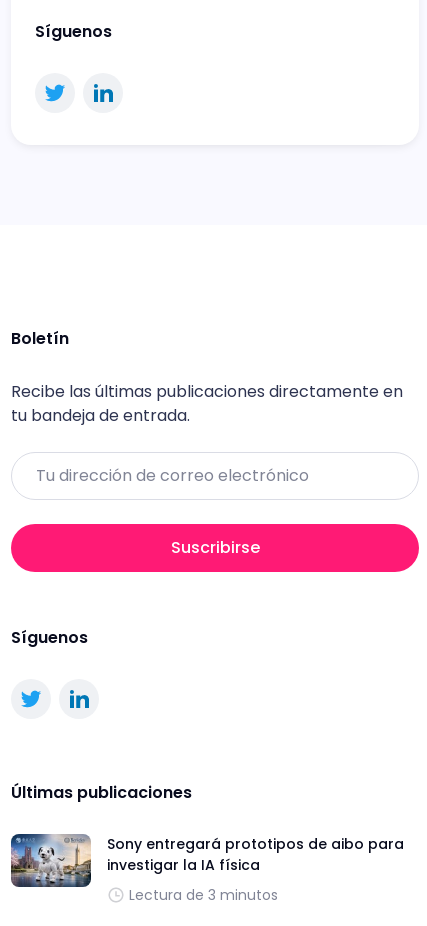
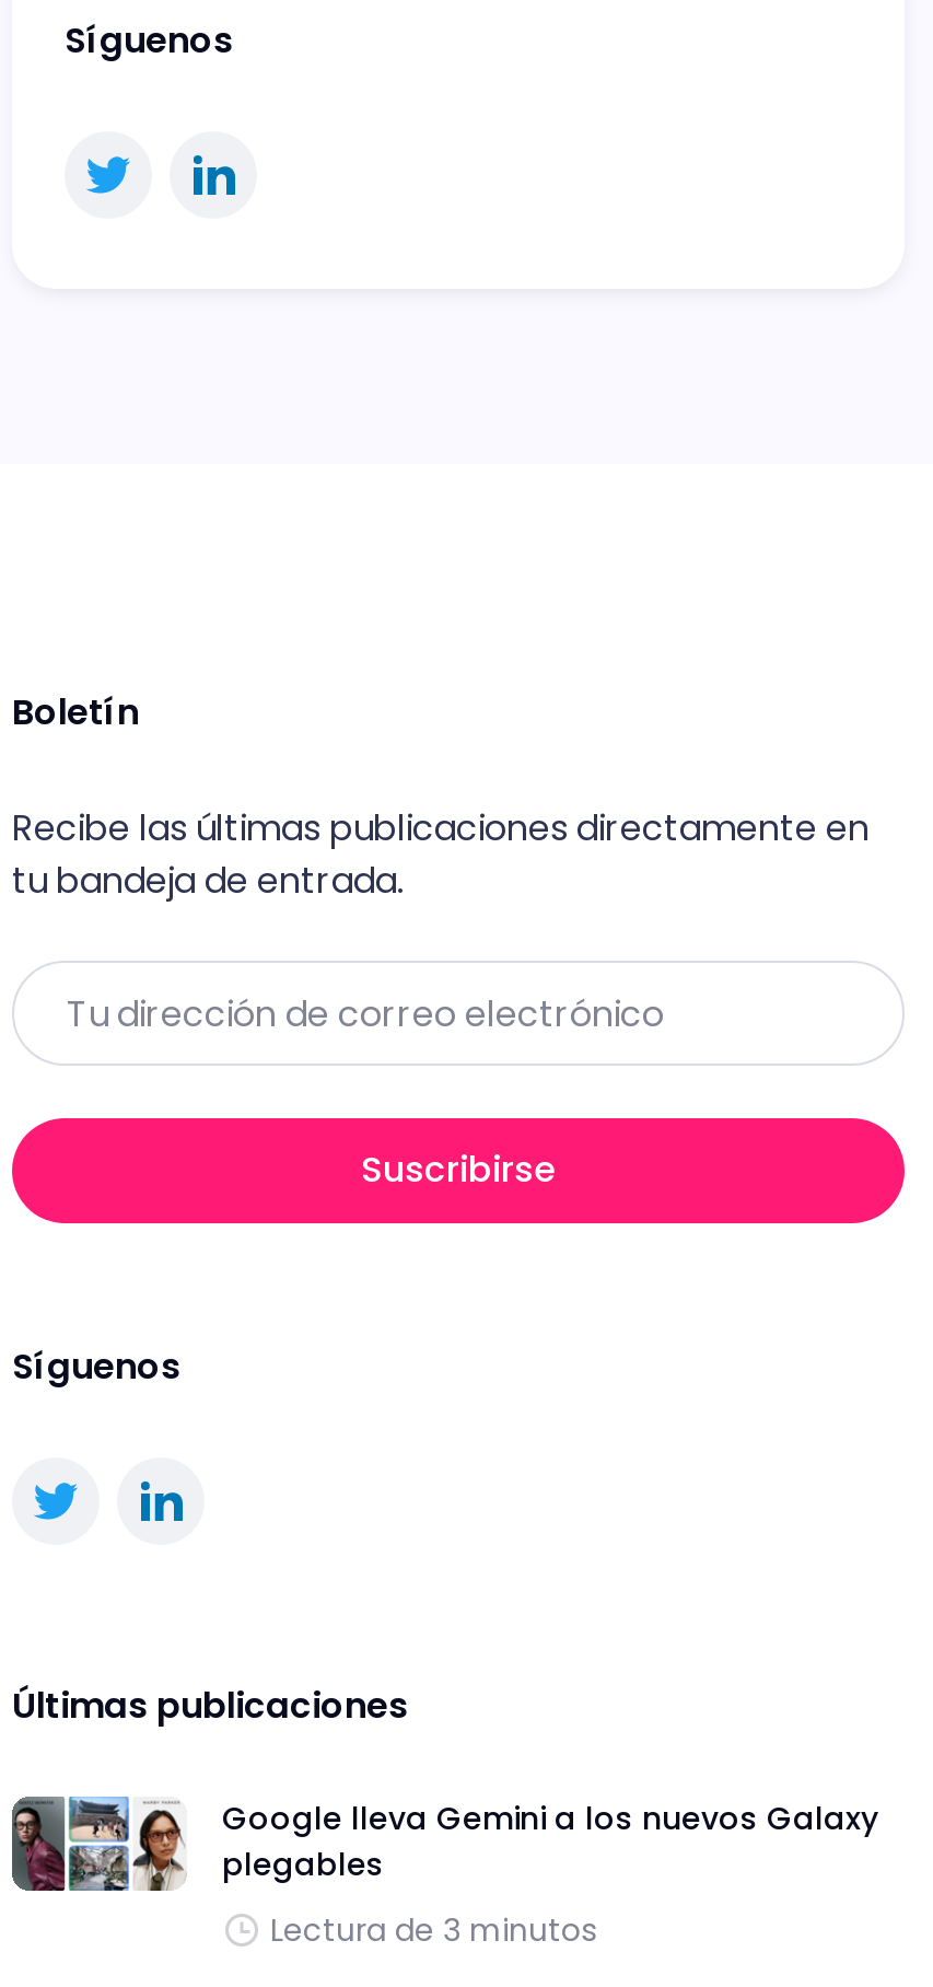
[10,834,404,888] [image] | Sony entregará prototipos de aibo para | investigar la IA física -> [12,1796,878,1914] [image] | Google lleva Gemini a los nuevos Galaxy | plegables

